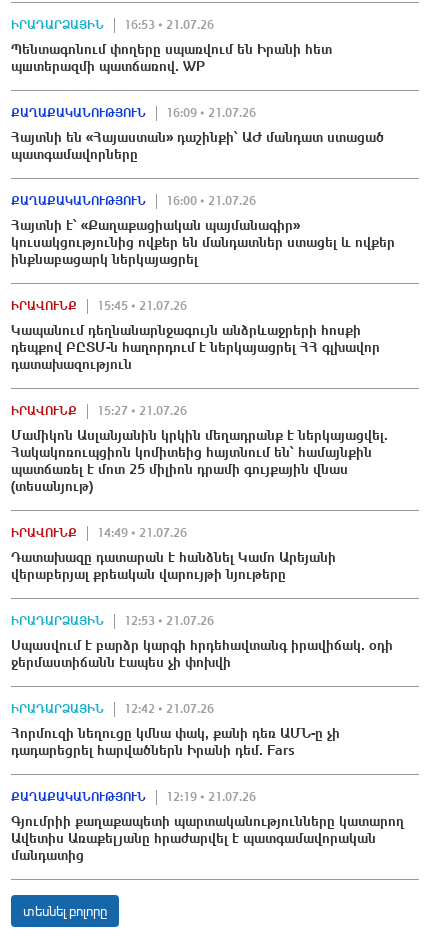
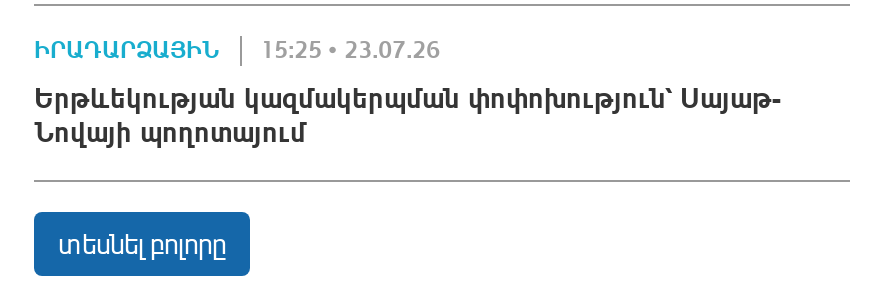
[11,18,404,863] 16:53 • 21.07.26 | Պենտագոնում փողերը սպառվnւմ են Իրանի հետ | պшտերազմի պատճառով. WP | ՔԱՂԱՔԱԿԱՆՈՒԹՅՈՒՆ | 16:09 • 21.07.26 | Հայտնի են «Հայաստան» դաշինքի՝ ԱԺ մանդատ ստացած | պատգամավորները | ՔԱՂԱՔԱԿԱՆՈՒԹՅՈՒՆ | 16:00 • 21.07.26 | Հայտնի է՝ «Քաղաքացիական պայմանագիր» | կուսակցությունից ովքեր են մանդատներ ստացել և ովքեր | ինքնաբացարկ ներկայացրել | ԻՐԱՎՈՒՆՔ | 15:45 • 21.07.26 | Կապանում դեղնանարնջագույն անձրևաջրերի հոսքի | դեպքով ԲԸՏՄ-ն հաղորդում է ներկայացրել ՀՀ գլխավոր | դատախազություն | ԻՐԱՎՈՒՆՔ | 15:27 • 21.07.26 | Մամիկոն Ասլանյանին կրկին մեղադրանք է ներկայացվել. | Հակակոռուպցիոն կոմիտեից հայտնում են՝ համայնքին | պատճառել է մոտ 25 միլիոն դրամի գույքային վնաս | (տեսանյութ) | ԻՐԱՎՈՒՆՔ | 14:49 • 21.07.26 | Դատախազը դատարան է հանձնել Կամո Արեյանի | վերաբերյալ քրեական վարույթի նյութերը | ԻՐԱԴԱՐՁԱՅԻՆ | 12:53 • 21.07.26 | Սպասվում է բարձր կարգի հրդեհավտանգ իրավիճակ. օդի | ջերմաստիճանն էապես չի փոխվի | ԻՐԱԴԱՐՁԱՅԻՆ | 12:42 • 21.07.26 | Հորմուզի նեղուցը կմնա փակ, քանի դեռ ԱՄՆ-ը չի | դադարեցրել hարվածներն Իրանի դեմ. Fars | ՔԱՂԱՔԱԿԱՆՈՒԹՅՈՒՆ | 12:19 • 21.07.26 | Գյումրիի քաղաքապետի պարտականությունները կատարող | Ավետիս Առաքելյանը հրաժարվել է պատգամավորական | մանդատից -> [34,37,780,149] 15:25 • 23.07.26 | Երթևեկության կազմակերպման փոփոխություն` Սայաթ- | Նովայի պողոտայում

